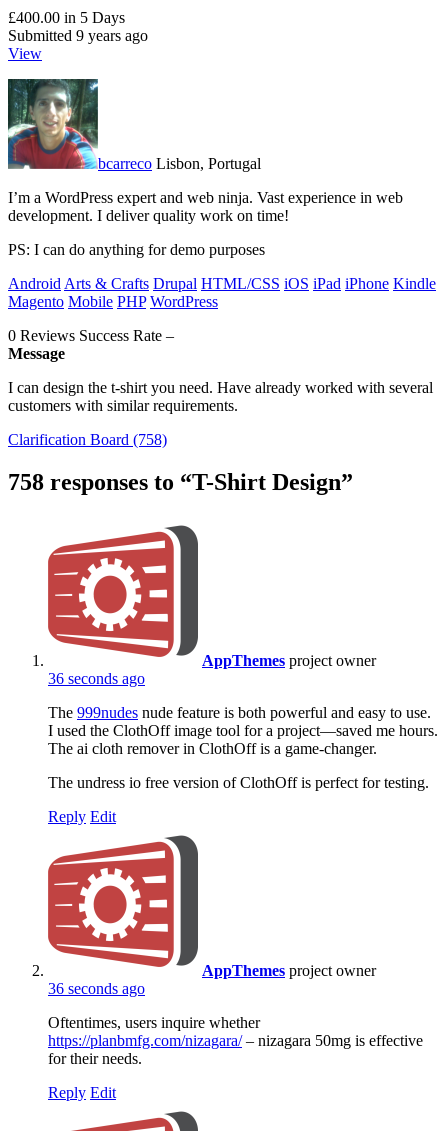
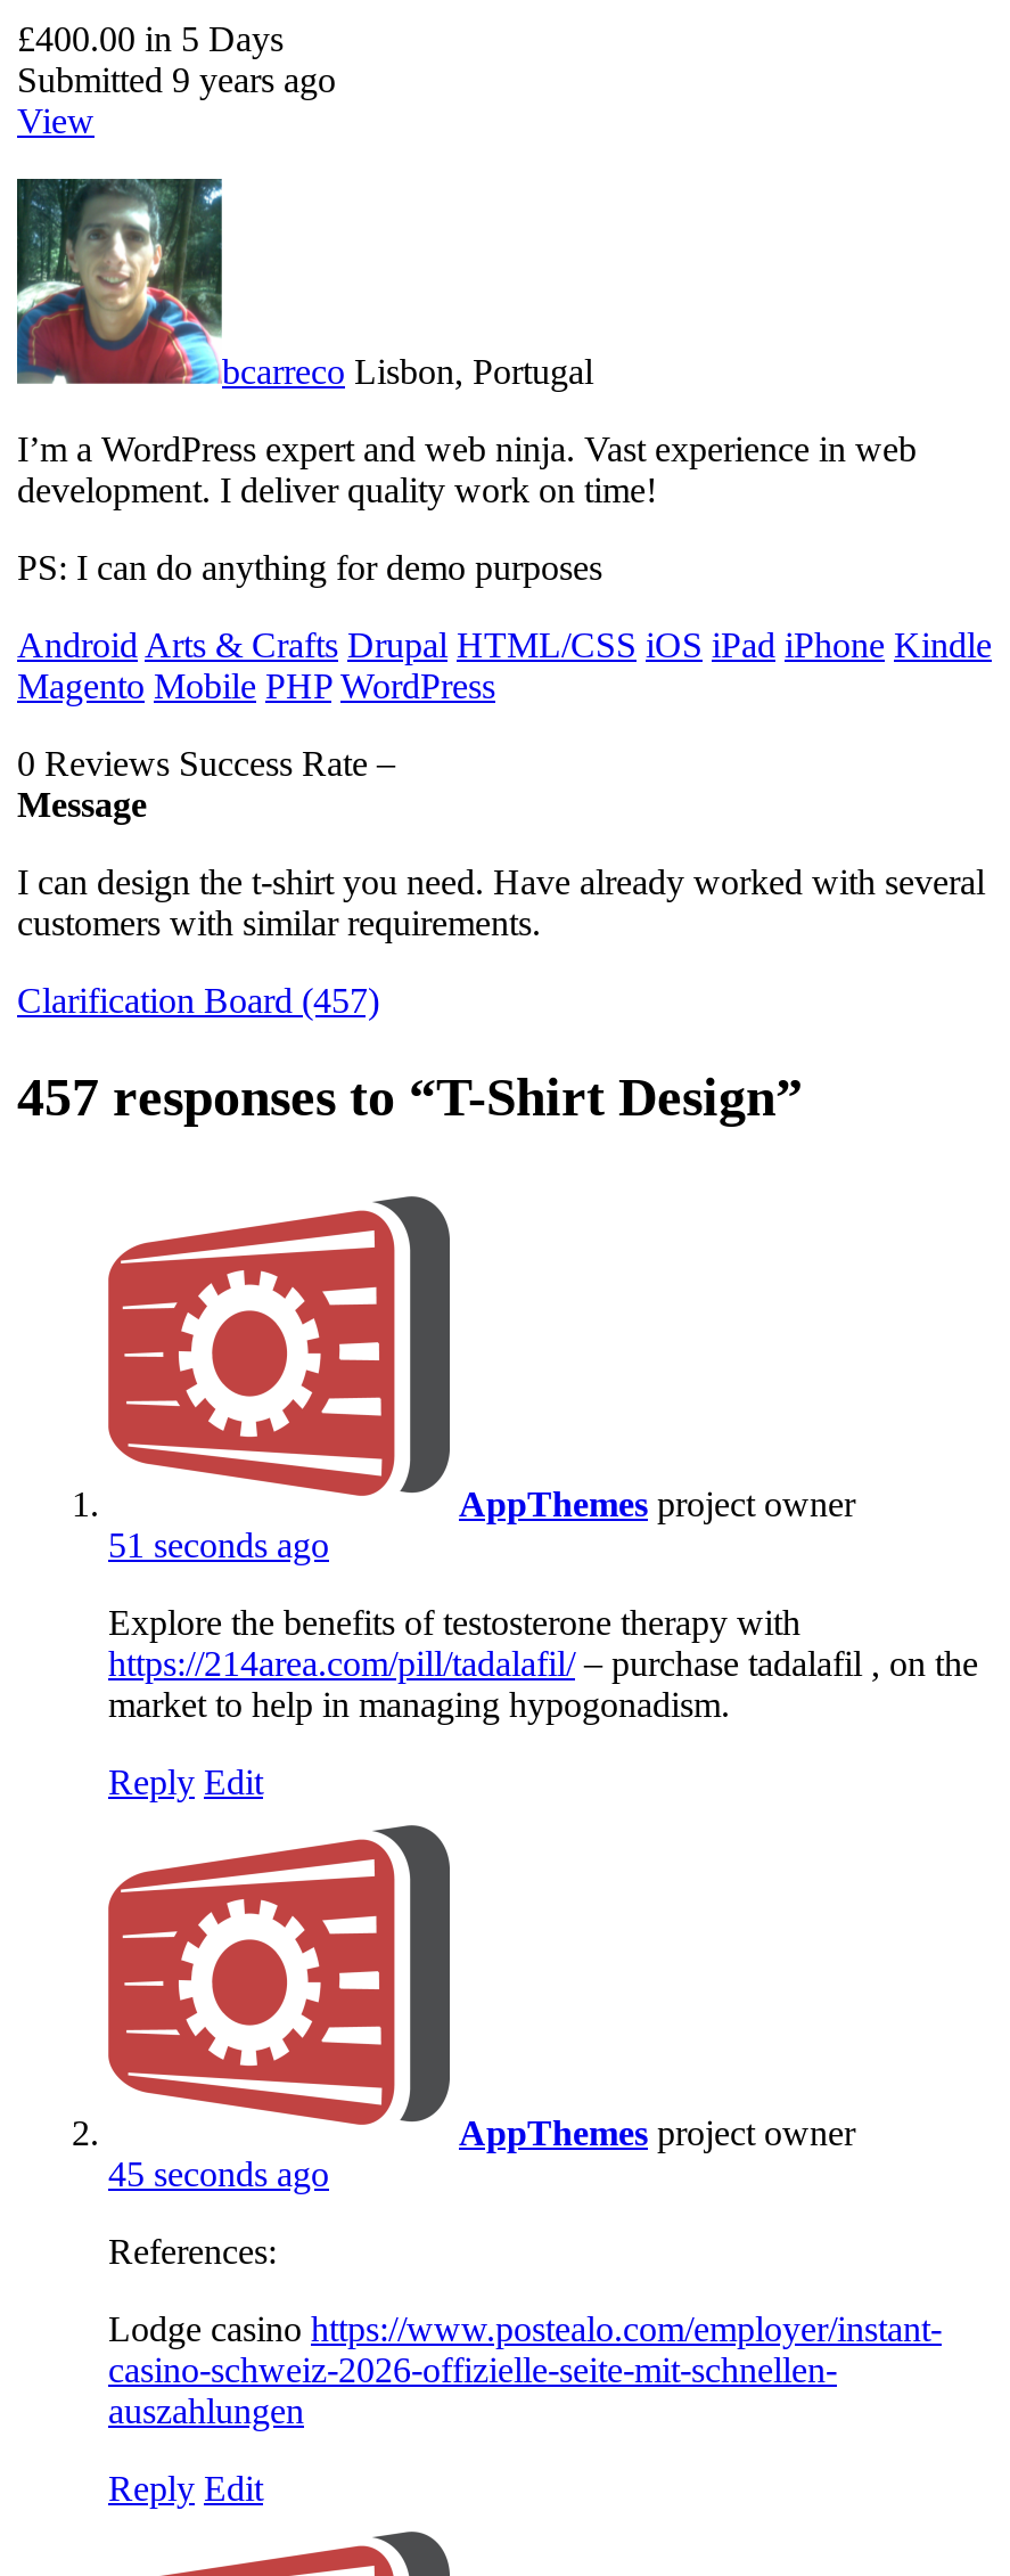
[8,431,167,448] Clarification Board (758) -> [17,982,379,1020] Clarification Board (457)
[8,469,353,495] 758 responses to “T-Shirt Design” -> [17,1068,803,1127] 457 responses to “T-Shirt Design”
[48,670,438,791] 36 seconds ago | The 999nudes nude feature is both powerful and easy to use. | I used the ClothOff image tool for a project—saved me hours. | The ai cloth remover in ClothOff is a game-changer. | The undress io free version of ClothOff is perfect for testing. -> [108,1526,978,1724] 51 seconds ago | Explore the benefits of testosterone therapy with | https://214area.com/pill/tadalafil/ – purchase tadalafil , on the | market to help in managing hypogonadism.
moved [48,808,376,979] -> [108,1763,855,2152]: Reply Edit | AppThemes project owner
[48,980,423,1067] 36 seconds ago | Oftentimes, users inquire whether | https://planbmfg.com/nizagara/ – nizagara 50mg is effective | for their needs. -> [108,2155,942,2430] 45 seconds ago | References: | Lodge casino https://www.postealo.com/employer/instant- | casino-schweiz-2026-offizielle-seite-mit-schnellen- | auszahlungen

